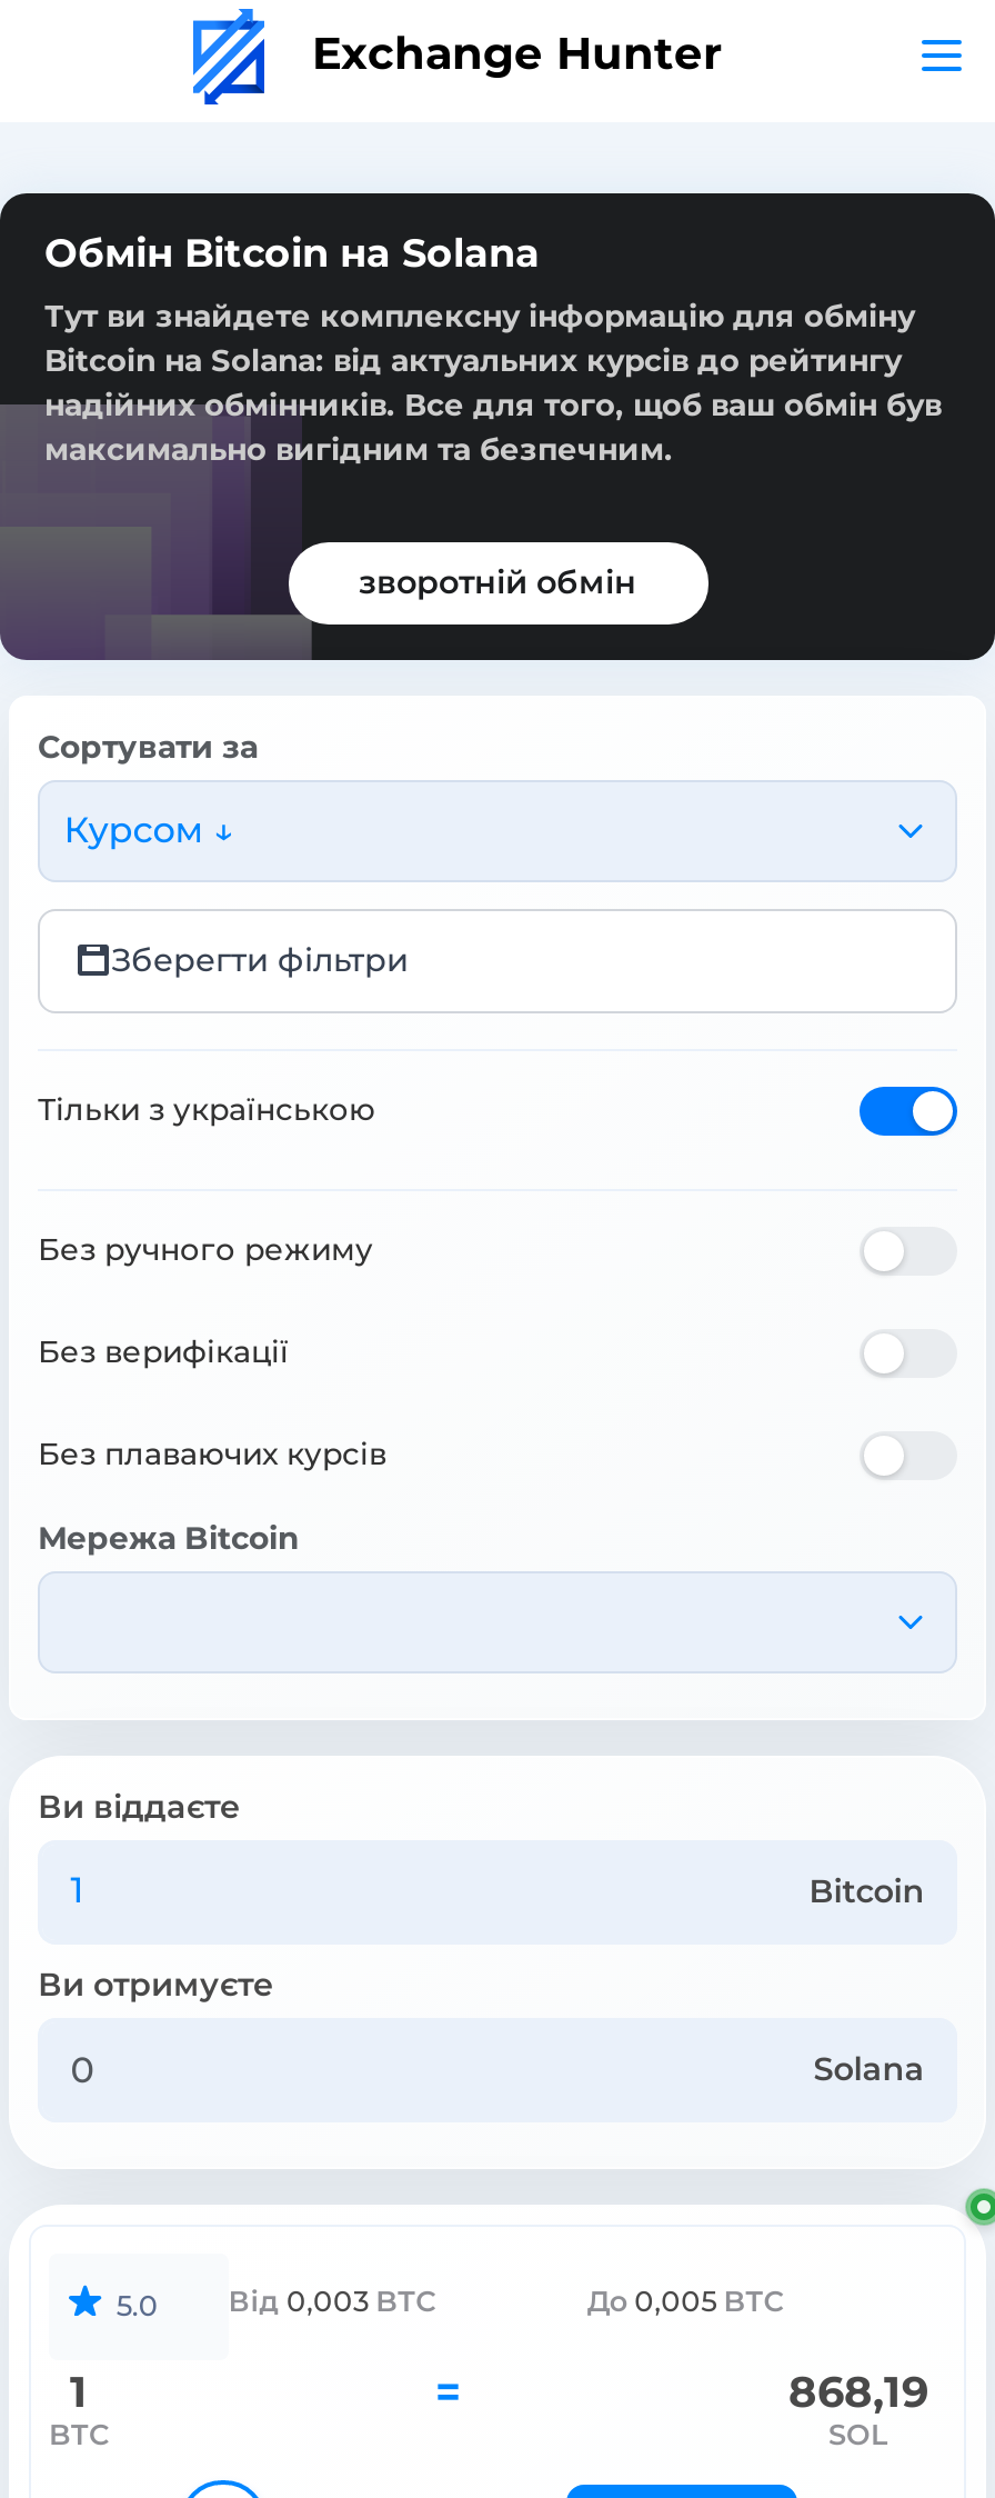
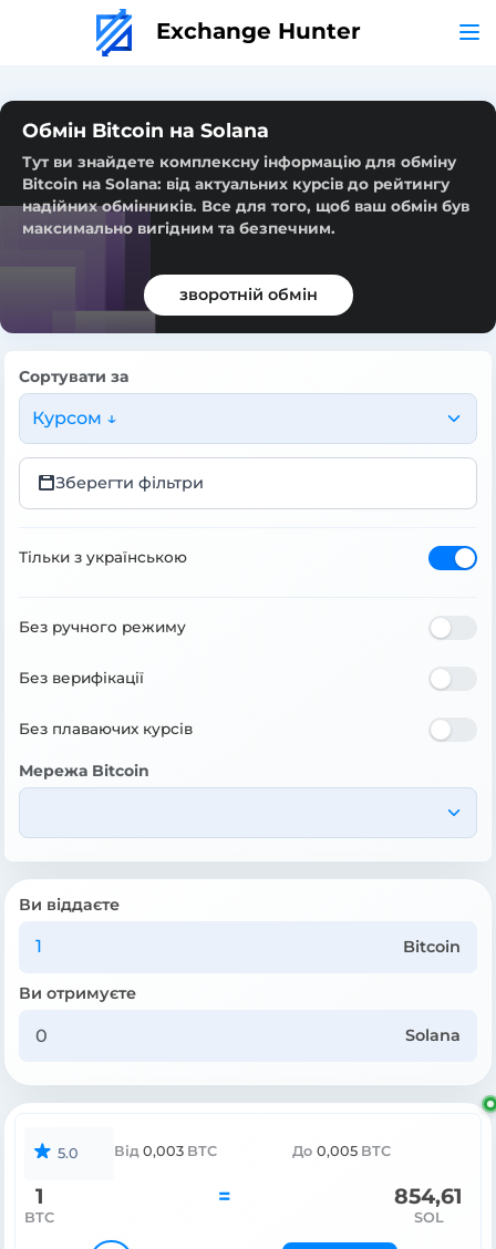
[788,2365,928,2418] 868,19 -> [394,1183,463,1209] 854,61

